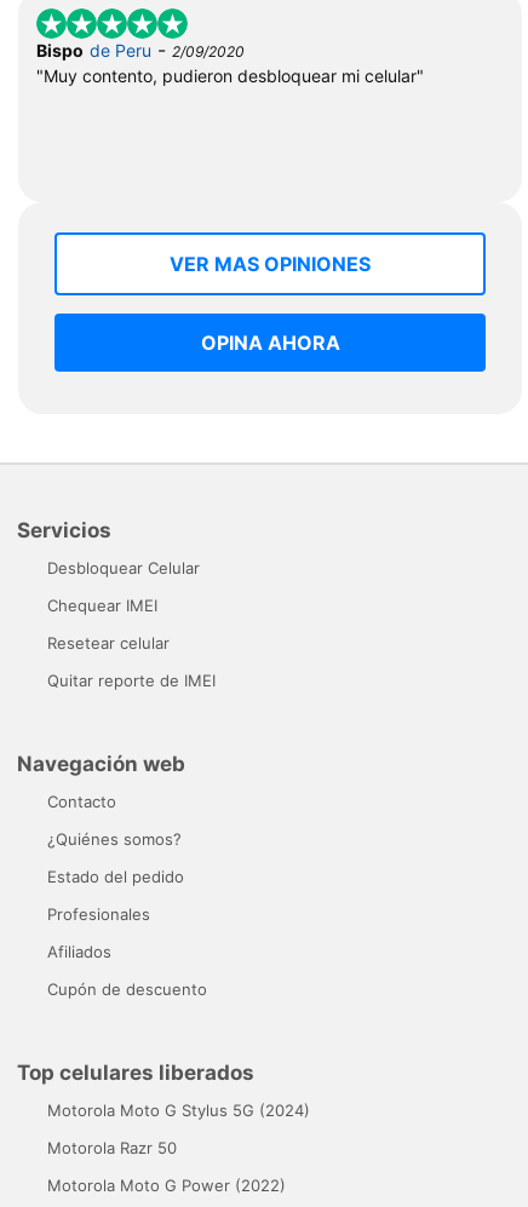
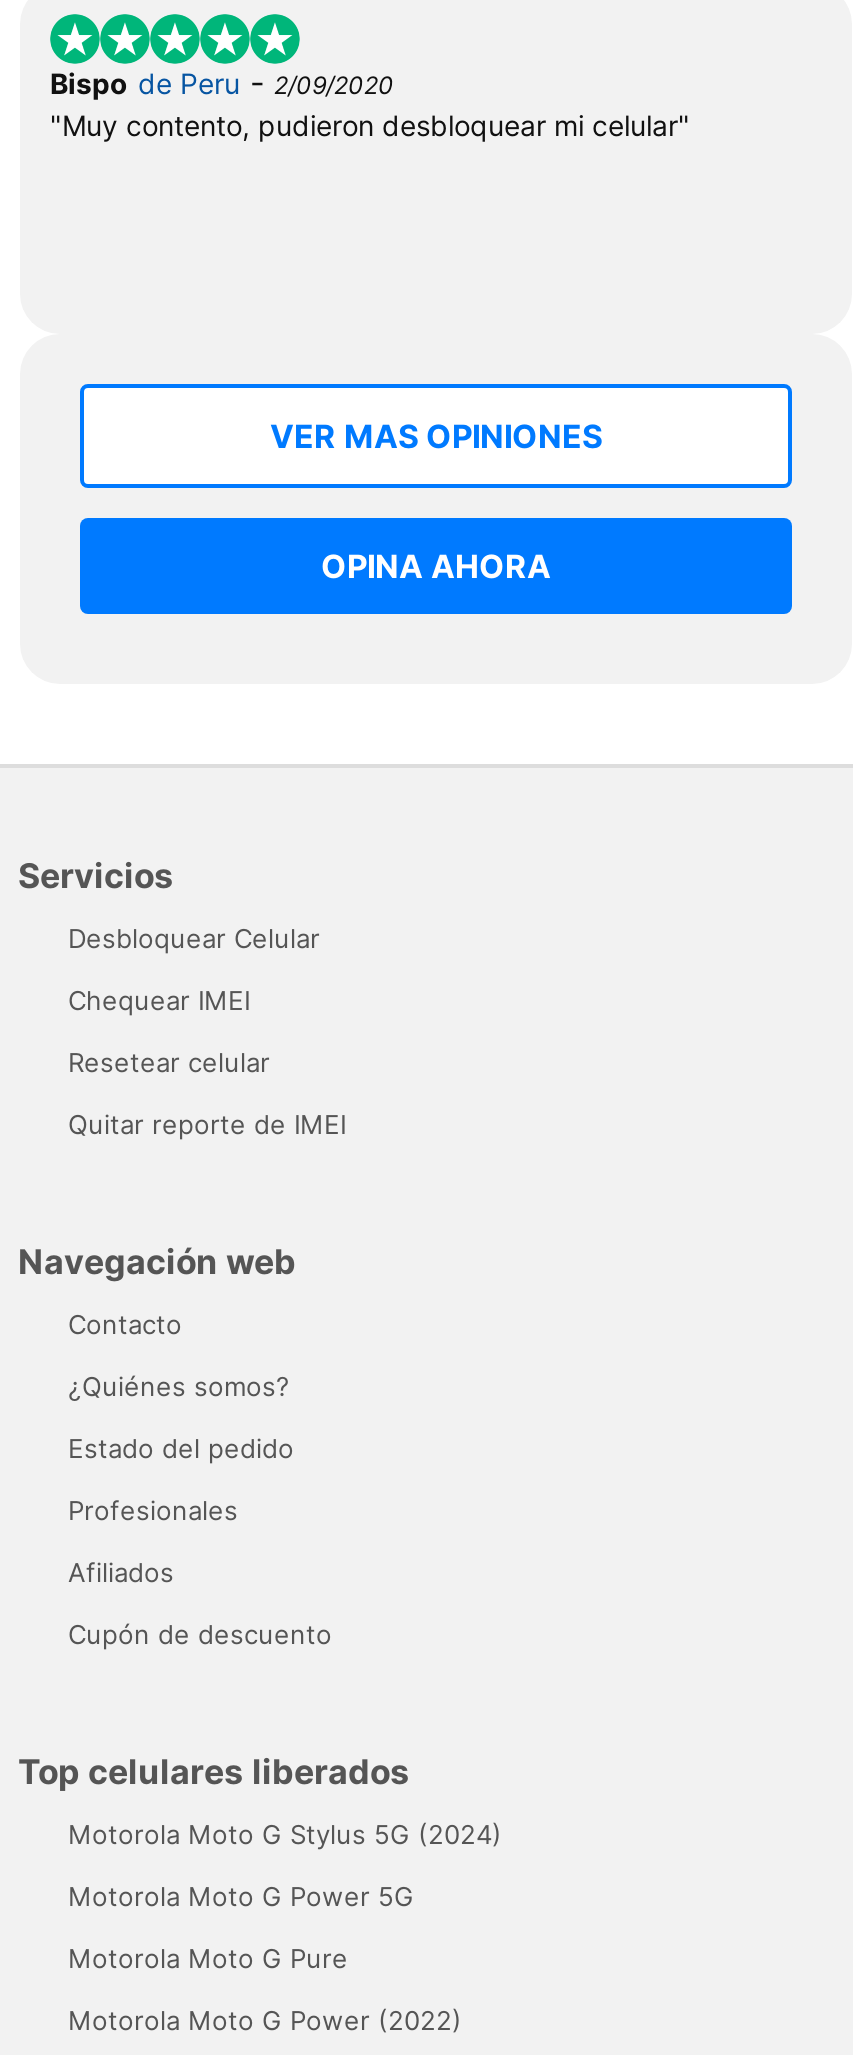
[47,1138,177,1157] Motorola Razr 50 -> [68,1880,414,1974] Motorola Moto G Power 5G | Motorola Moto G Pure

